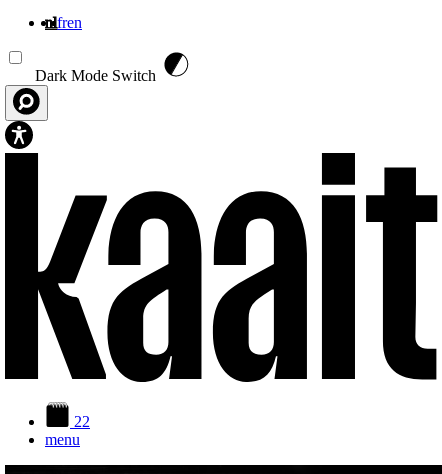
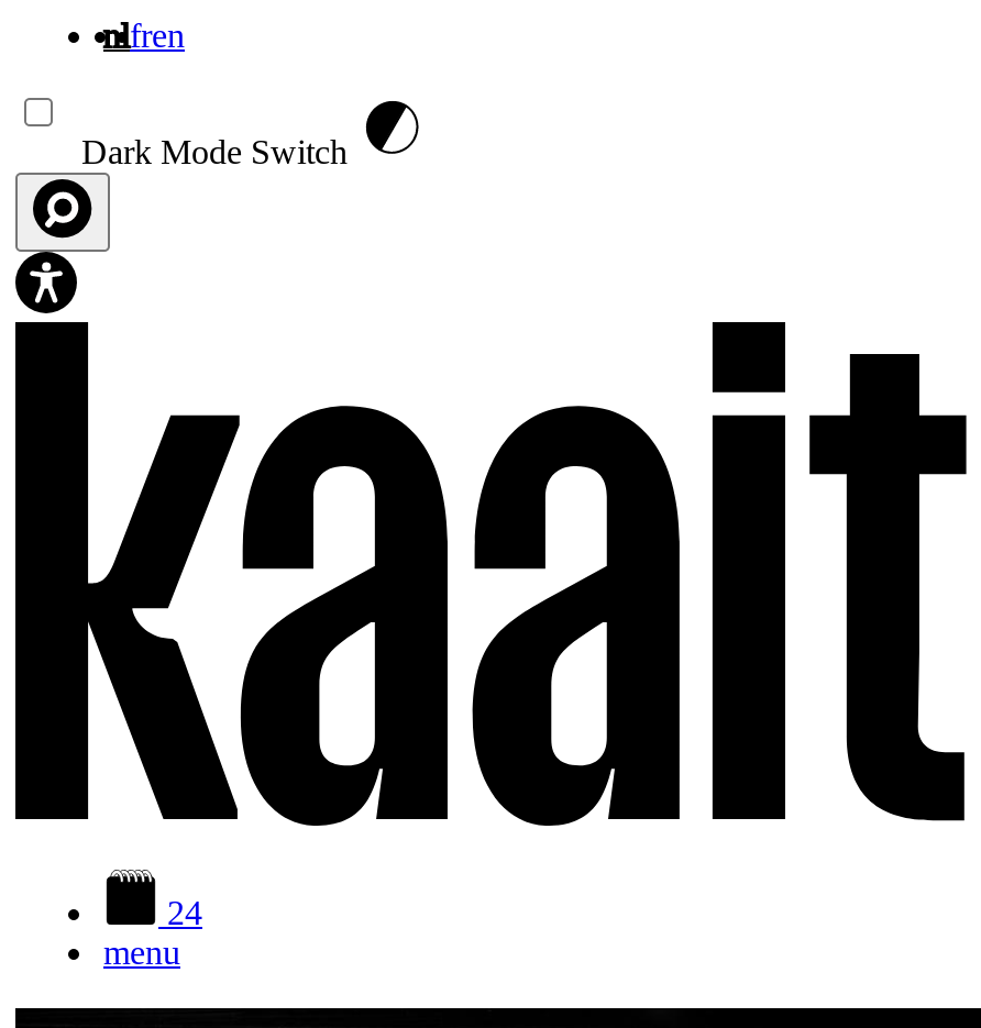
[74,413,90,430] 22 -> [167,894,202,931] 24

